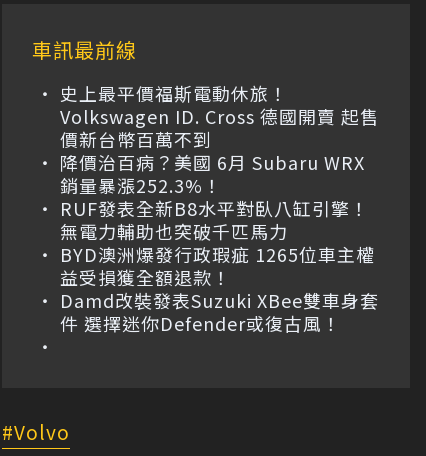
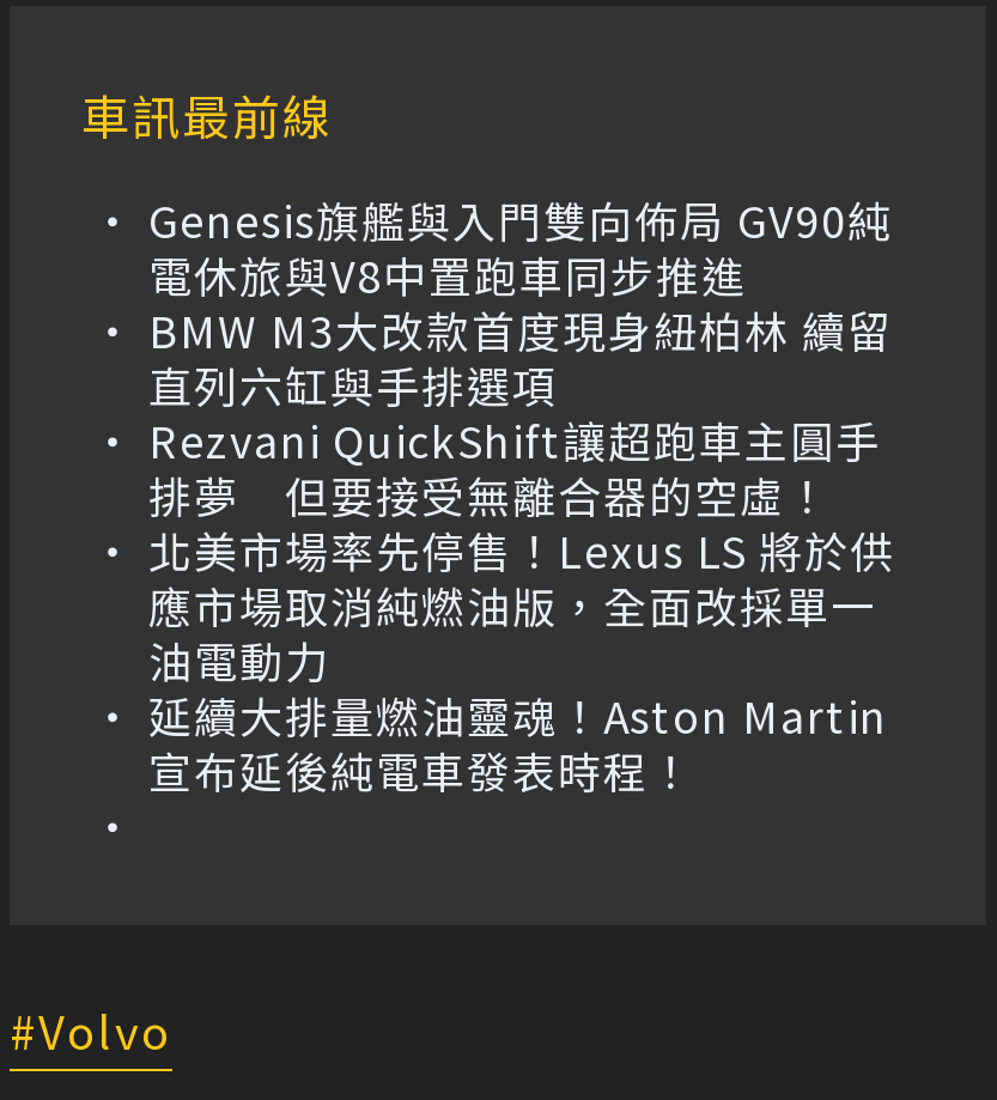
[60,79,379,335] 史上最平價福斯電動休旅！ | Volkswagen ID. Cross 德國開賣 起售 | 價新台幣百萬不到 | 降價治百病？美國 6月 Subaru WRX | 銷量暴漲252.3%！ | RUF發表全新B8水平對臥八缸引擎！ | 無電力輔助也突破千匹馬力 | BYD澳洲爆發行政瑕疵 1265位車主權 | 益受損獲全額退款！ | Damd改裝發表Suzuki XBee雙車身套 | 件 選擇迷你Defender或復古風！ -> [148,187,895,800] Genesis旗艦與入門雙向佈局 GV90純 | 電休旅與V8中置跑車同步推進 | BMW M3大改款首度現身紐柏林 續留 | 直列六缸與手排選項 | Rezvani QuickShift讓超跑車主圓手 | 排夢 但要接受無離合器的空虛！ | 北美市場率先停售！Lexus LS 將於供 | 應市場取消純燃油版，全面改採單一 | 油電動力 | 延續大排量燃油靈魂！Aston Martin | 宣布延後純電車發表時程！

